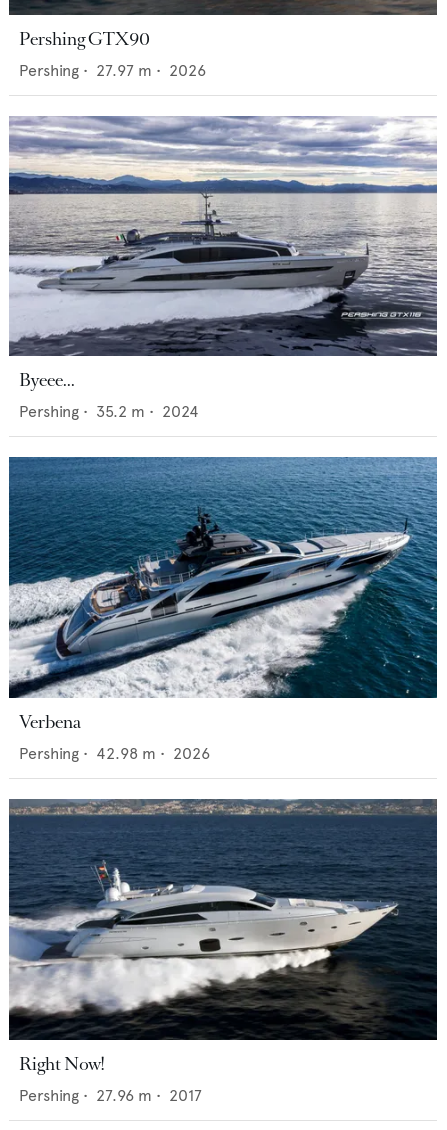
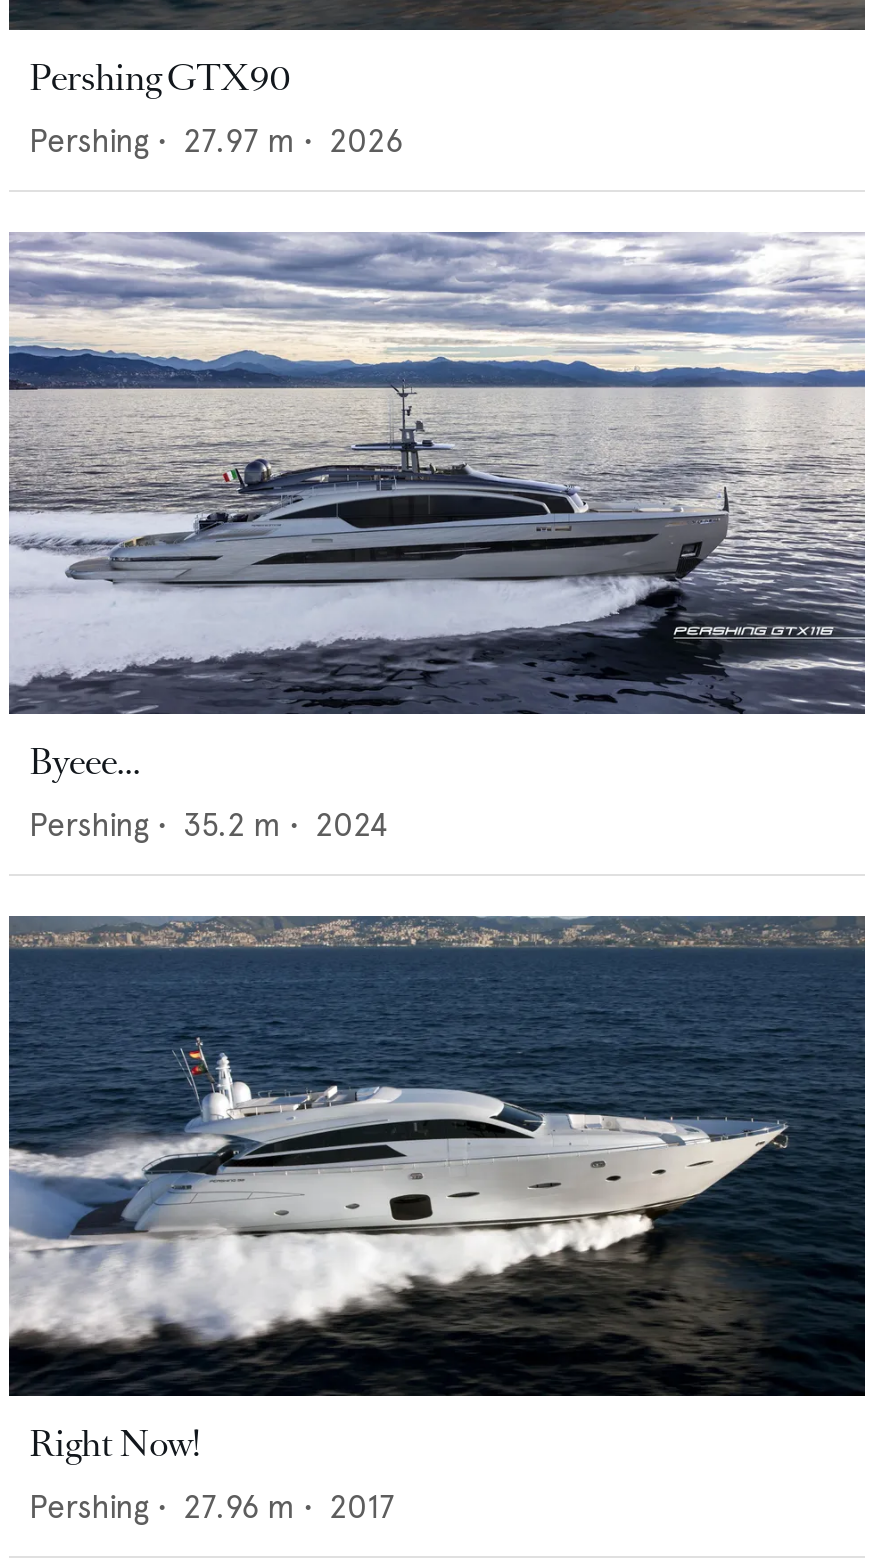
[9,456,437,763] [image] | Verbena | Pershing • 42.98 m • 2026 -> none

